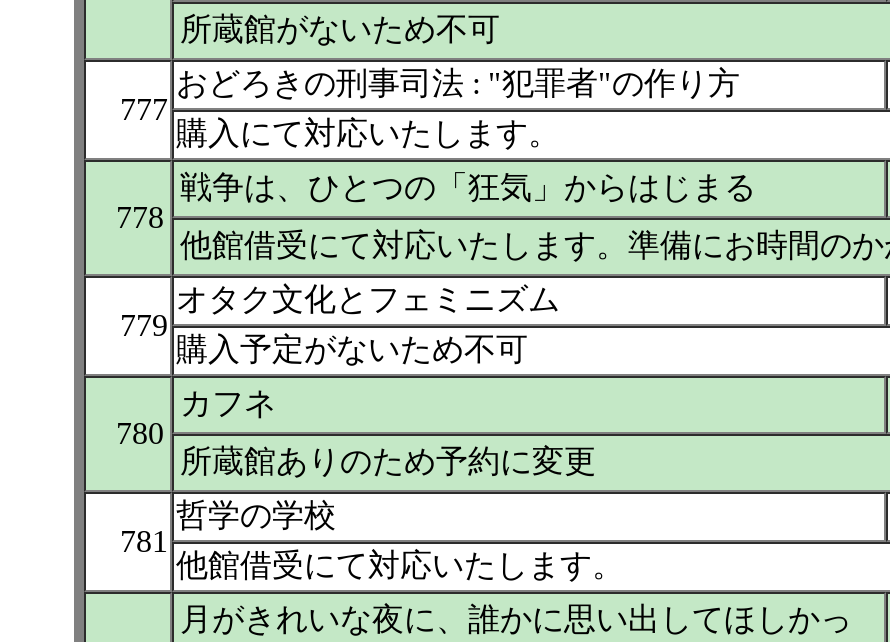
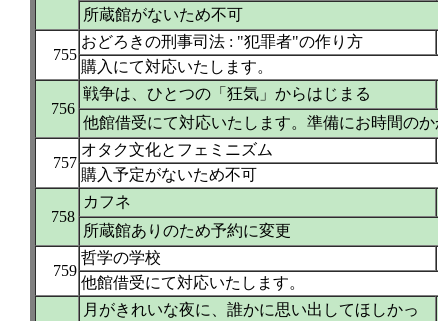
[120,92,168,126] 777 -> [53,46,77,63] 755
[116,200,164,234] 778 -> [51,100,75,117] 756
[120,308,168,342] 779 -> [53,154,77,171] 757
[116,416,164,450] 780 -> [51,208,75,225] 758
[120,524,168,558] 781 -> [53,262,77,279] 759

